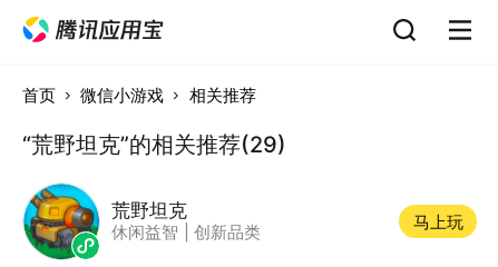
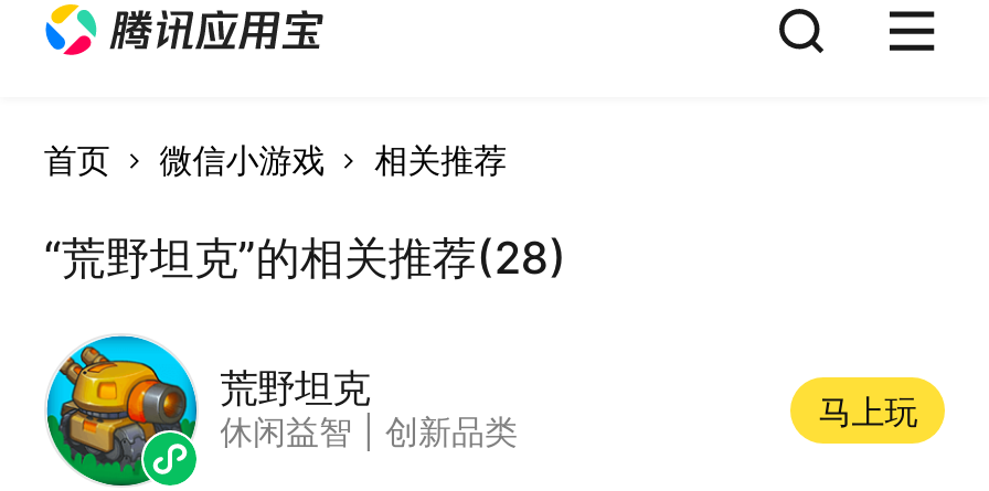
[22,131,286,157] “荒野坦克”的相关推荐(29) -> [44,231,567,284] “荒野坦克”的相关推荐(28)

